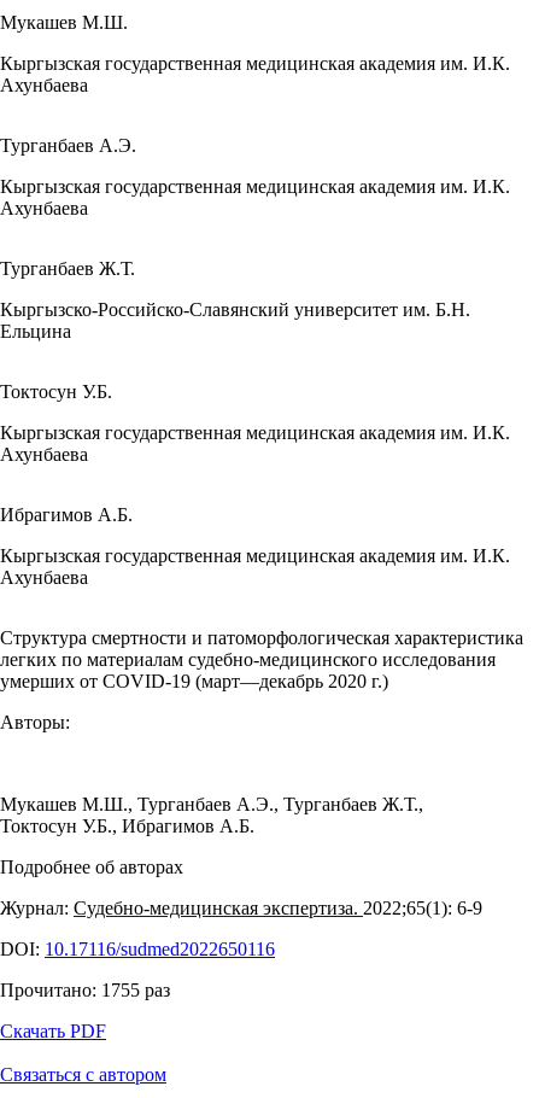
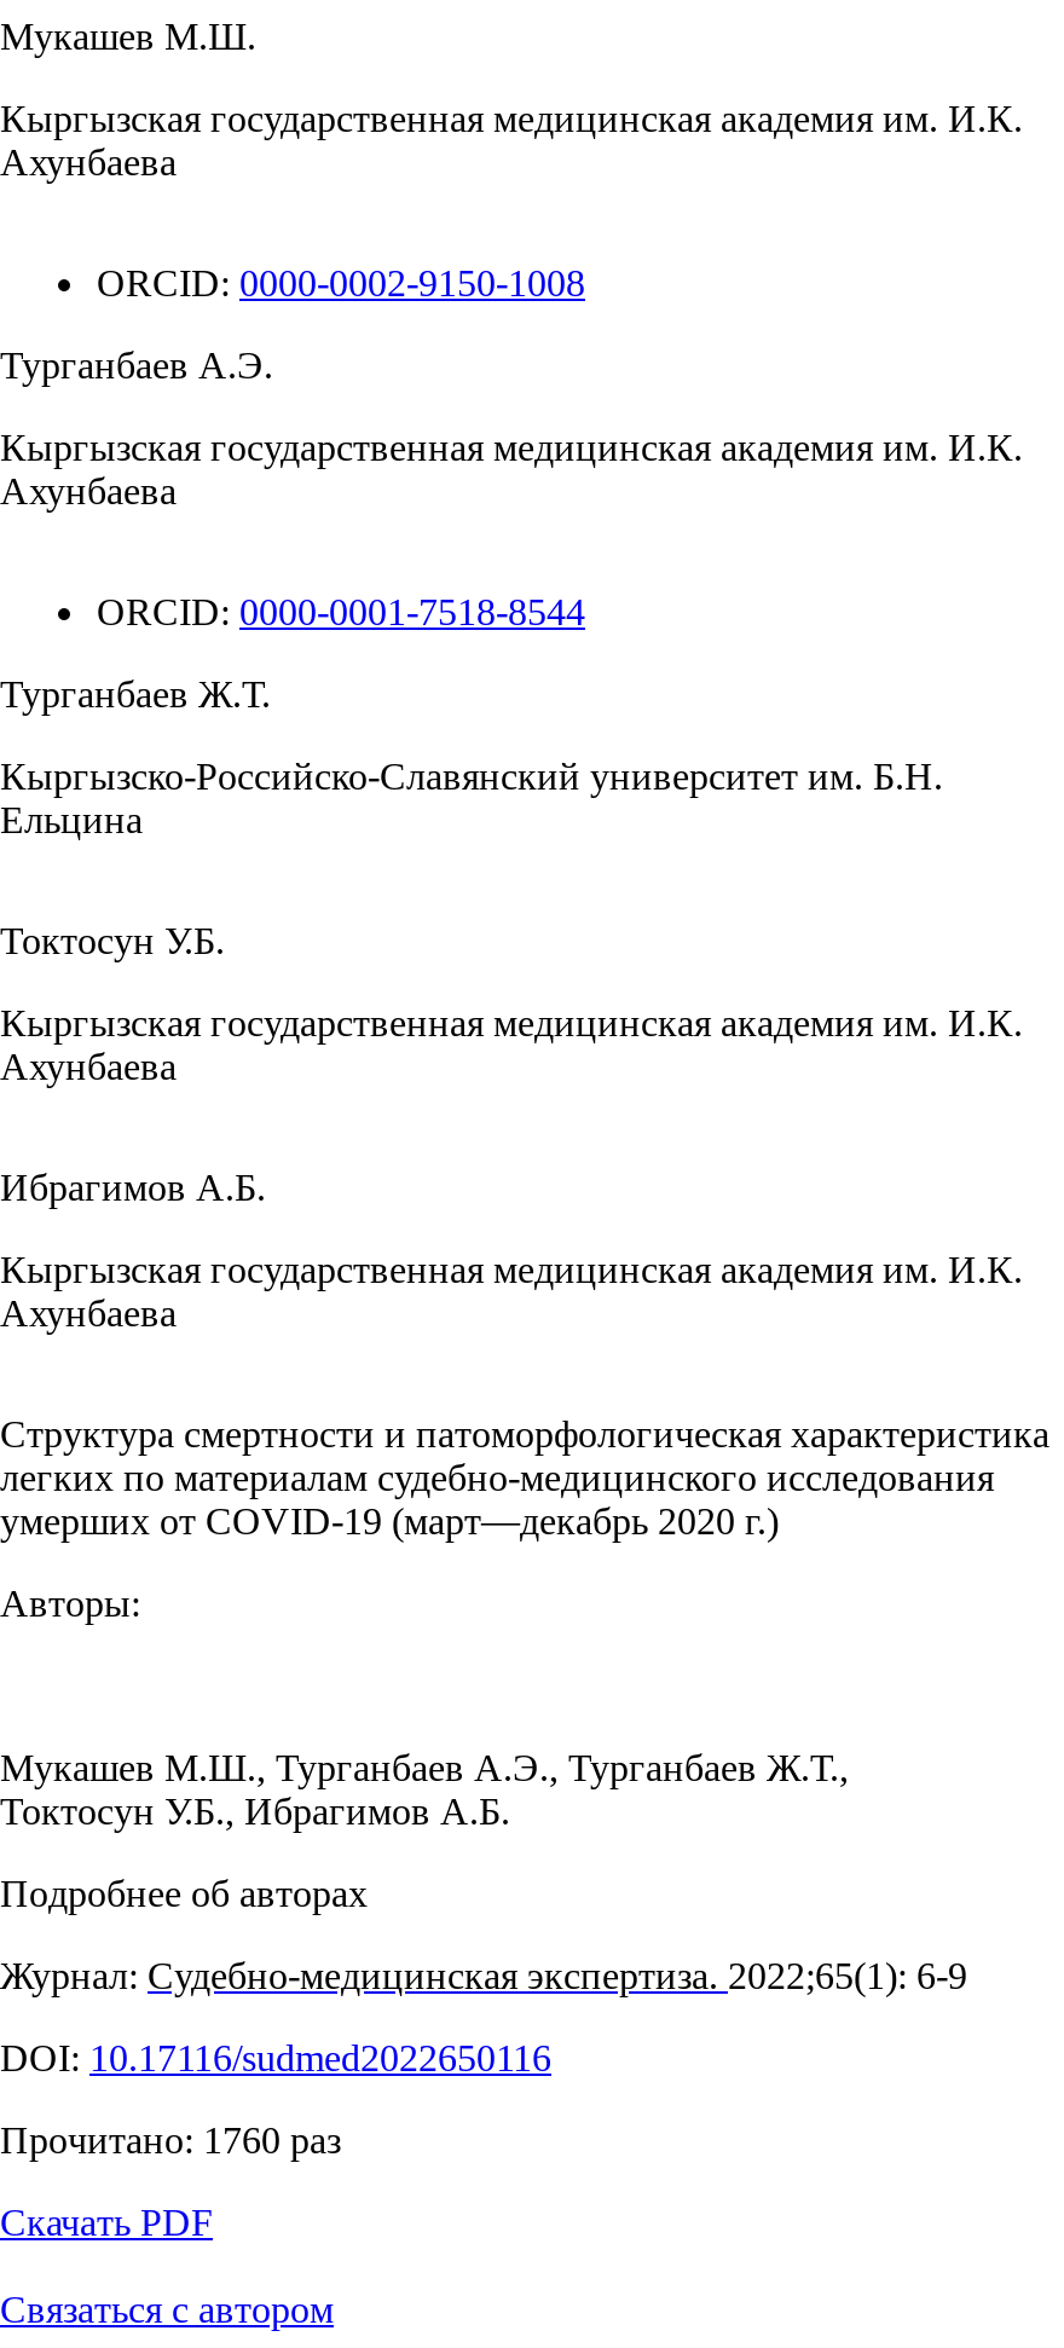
none -> [97,262,585,303] ORCID: 0000-0002-9150-1008
none -> [97,591,585,632] ORCID: 0000-0001-7518-8544
[0,980,170,1000] Прочитано: 1755 раз -> [0,2119,341,2161] Прочитано: 1760 раз

